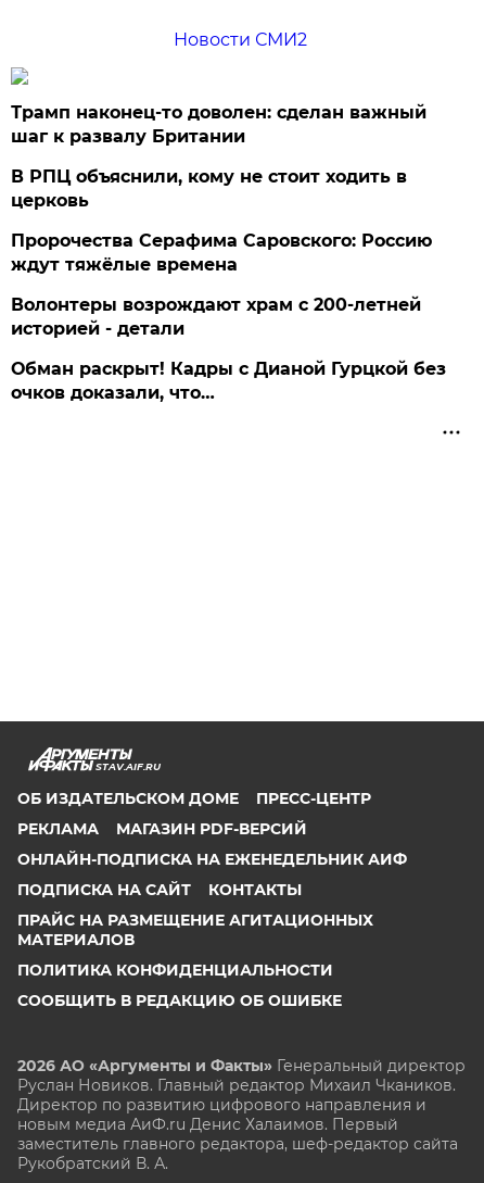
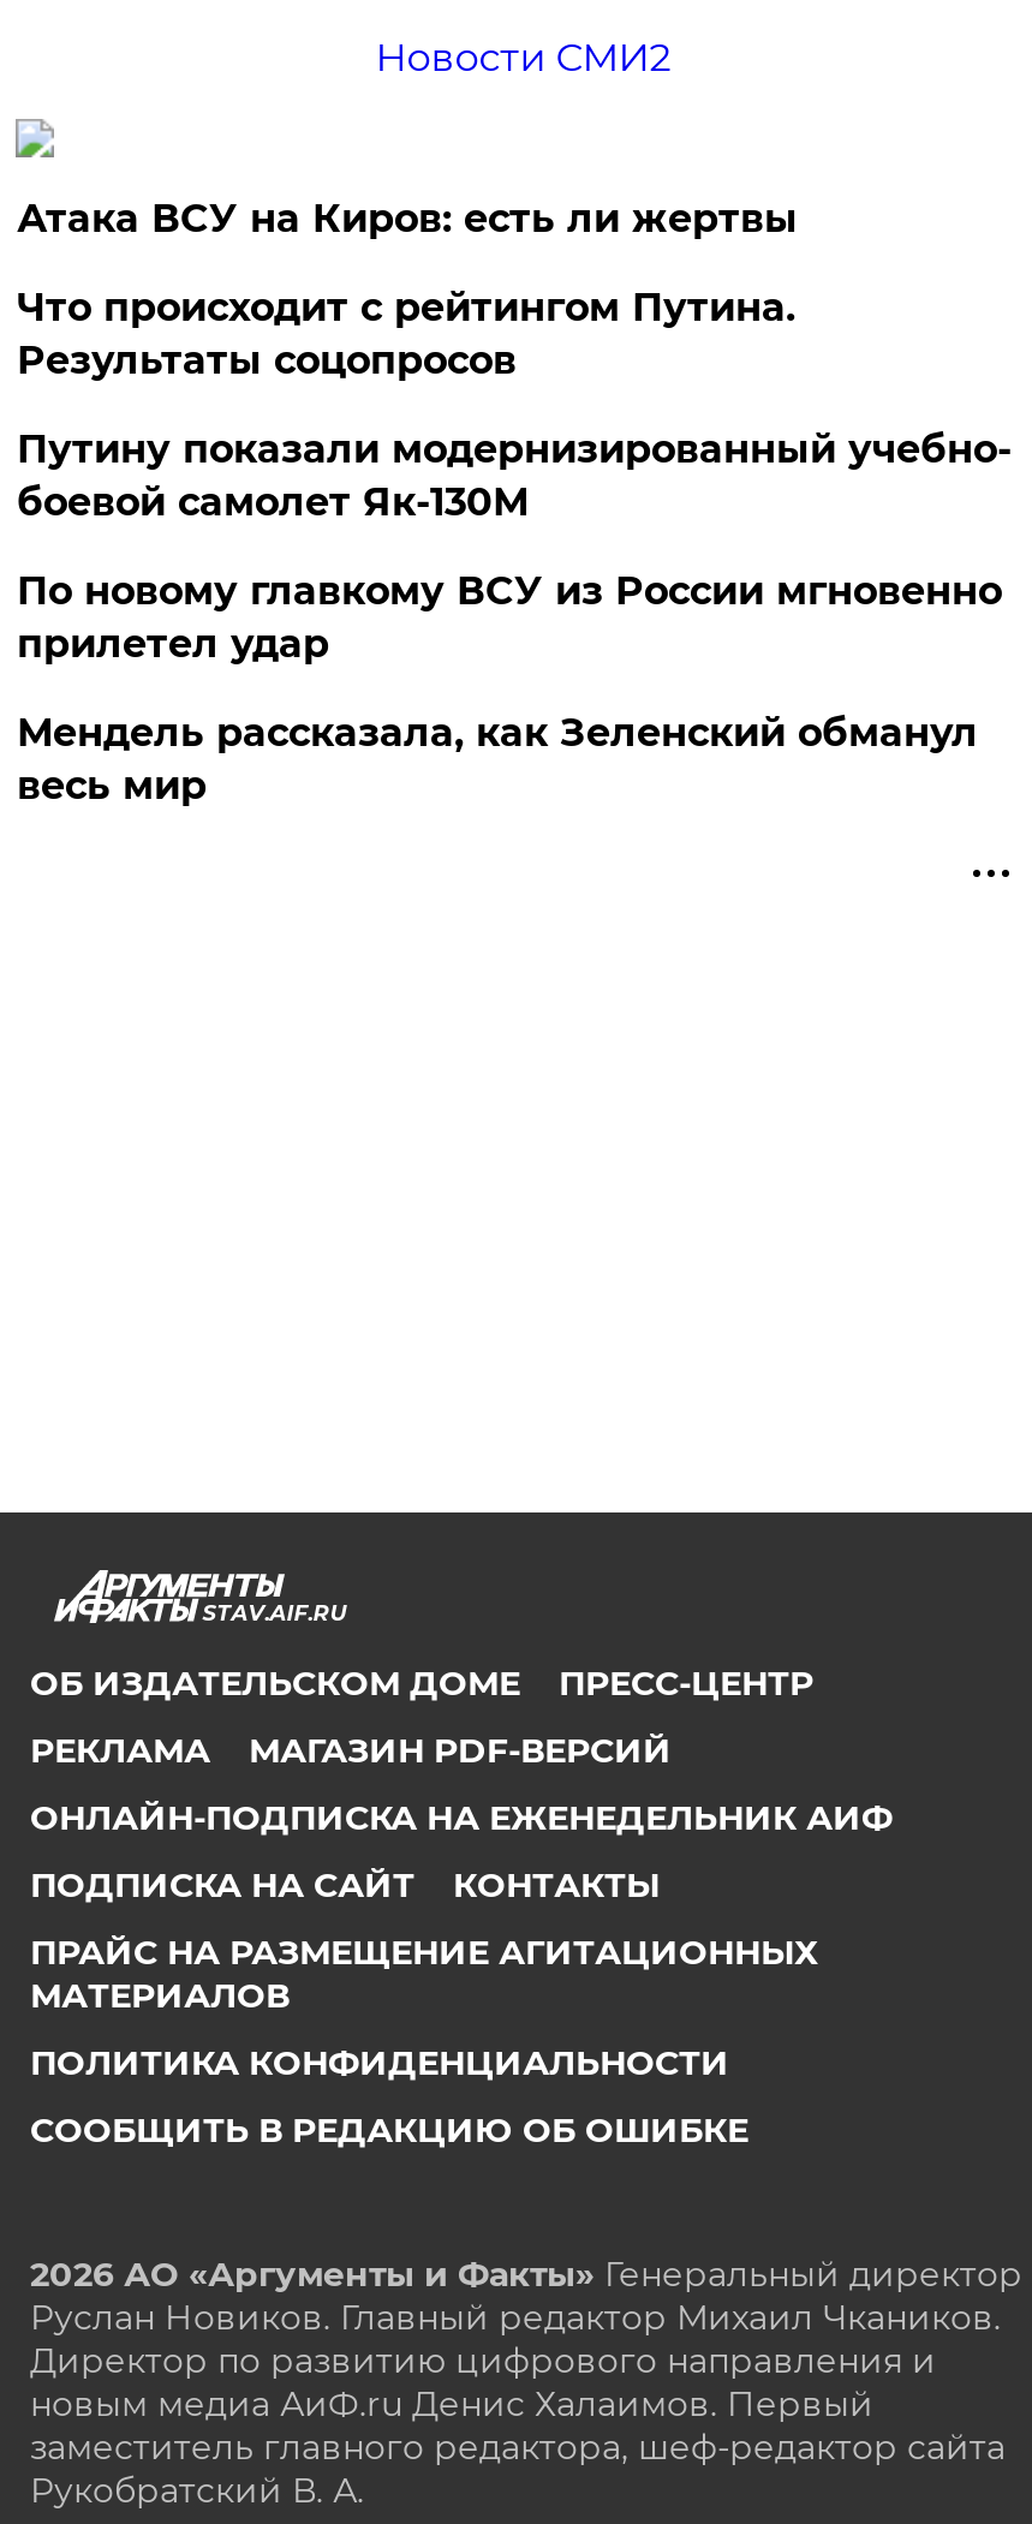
[11,102,427,147] Трамп наконец-то доволен: сделан важный | шаг к развалу Британии -> [17,196,797,241] Атака ВСУ на Киров: есть ли жертвы
[11,166,407,211] В РПЦ объяснили, кому не стоит ходить в | церковь -> [17,285,795,383] Что происходит с рейтингом Путина. | Результаты соцопросов
[11,230,432,275] Пророчества Серафима Саровского: Россию | ждут тяжёлые времена -> [17,426,1011,525] Путину показали модернизированный учебно- | боевой самолет Як-130М
[11,294,421,339] Волонтеры возрождают храм с 200-летней | историей - детали -> [17,568,1002,667] По новому главкому ВСУ из России мгновенно | прилетел удар
[11,358,446,403] Обман раскрыт! Кадры с Дианой Гурцкой без | очков доказали, что… -> [17,710,978,808] Мендель рассказала, как Зеленский обманул | весь мир

